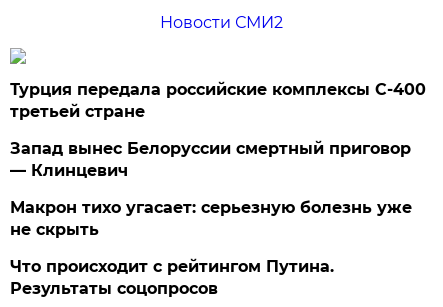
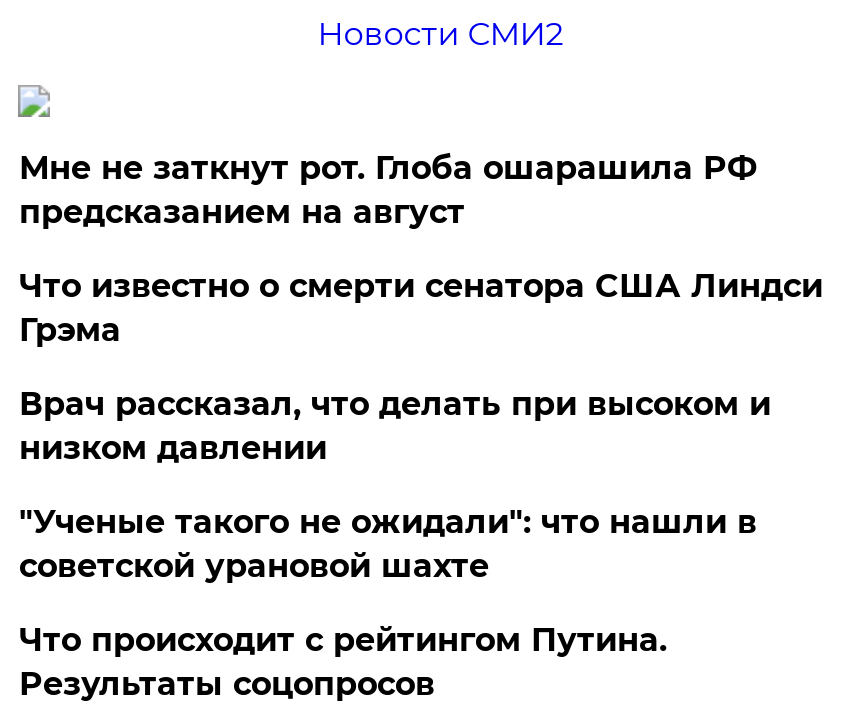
[10,80,426,239] Турция передала российские комплексы С-400 | третьей стране | Запад вынес Белоруссии смертный приговор | — Клинцевич | Макрон тихо угасает: серьезную болезнь уже | не скрыть -> [19,148,823,584] Мне не заткнут рот. Глоба ошарашила РФ | предсказанием на август | Что известно о смерти сенатора США Линдси | Грэма | Врач рассказал, что делать при высоком и | низком давлении | "Ученые такого не ожидали": что нашли в | советской урановой шахте

